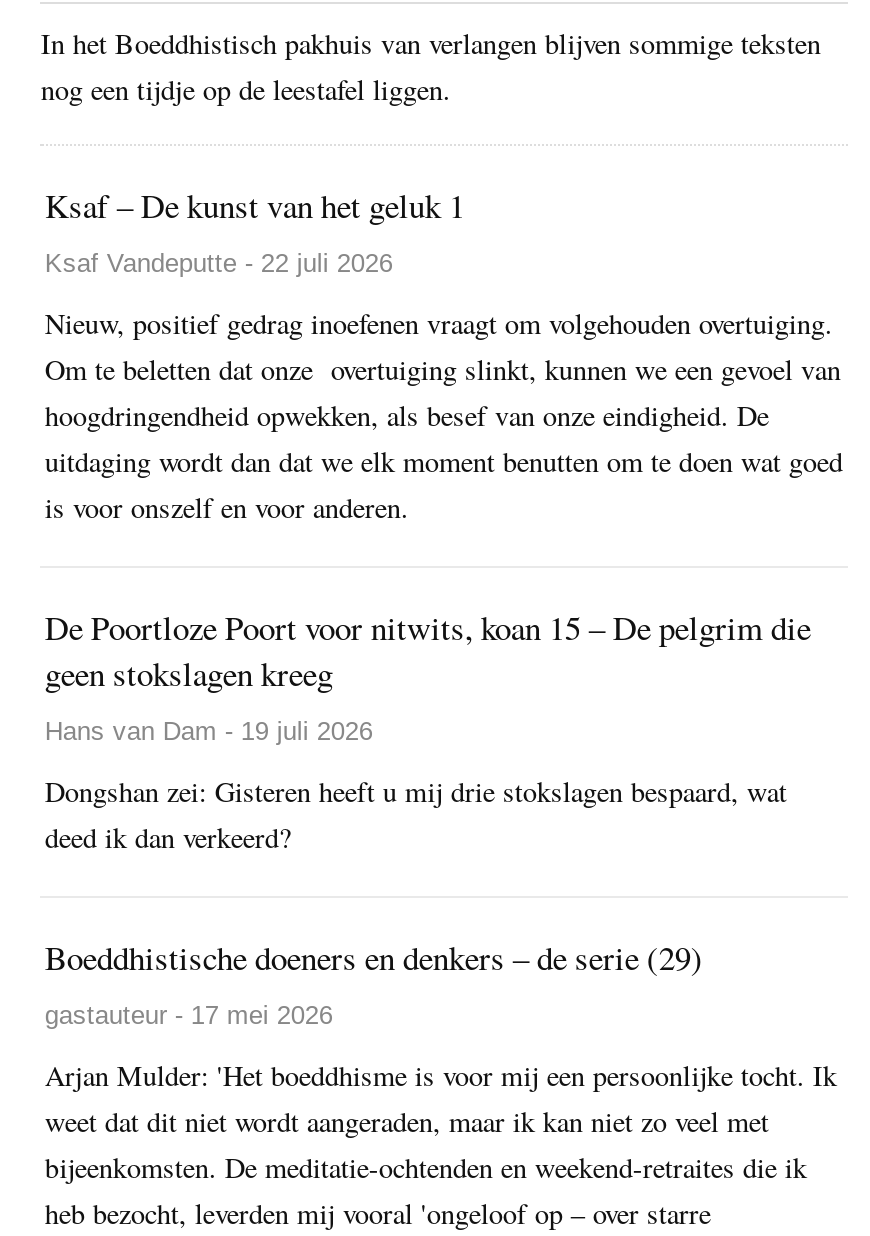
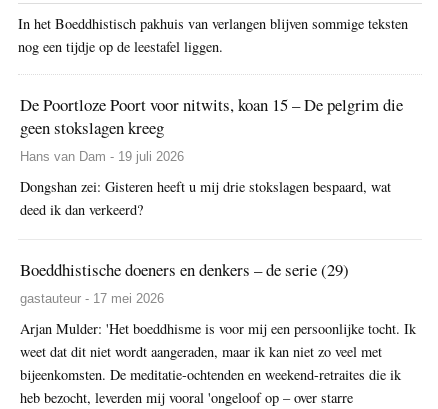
[45,182,843,526] Ksaf – De kunst van het geluk 1 | Ksaf Vandeputte - 22 juli 2026 | Nieuw, positief gedrag inoefenen vraagt om volgehouden overtuiging. | Om te beletten dat onze overtuiging slinkt, kunnen we een gevoel van | hoogdringendheid opwekken, als besef van onze eindigheid. De | uitdaging wordt dan dat we elk moment benutten om te doen wat goed | is voor onszelf en voor anderen. -> none

